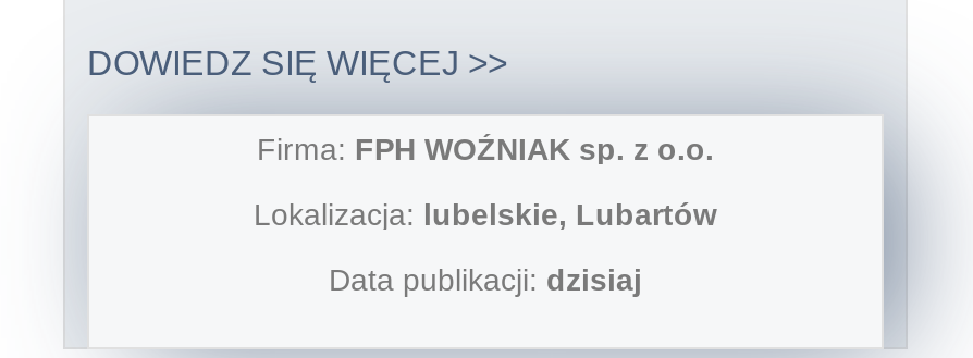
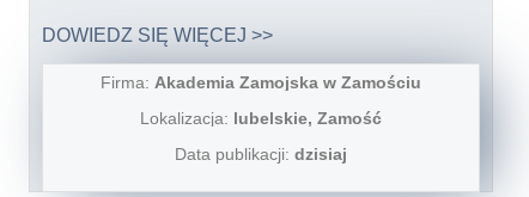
[257,131,714,165] Firma: FPH WOŹNIAK sp. z o.o. -> [101,72,421,91] Firma: Akademia Zamojska w Zamościu
[254,196,717,231] Lokalizacja: lubelskie, Lubartów -> [140,108,382,127] Lokalizacja: lubelskie, Zamość

